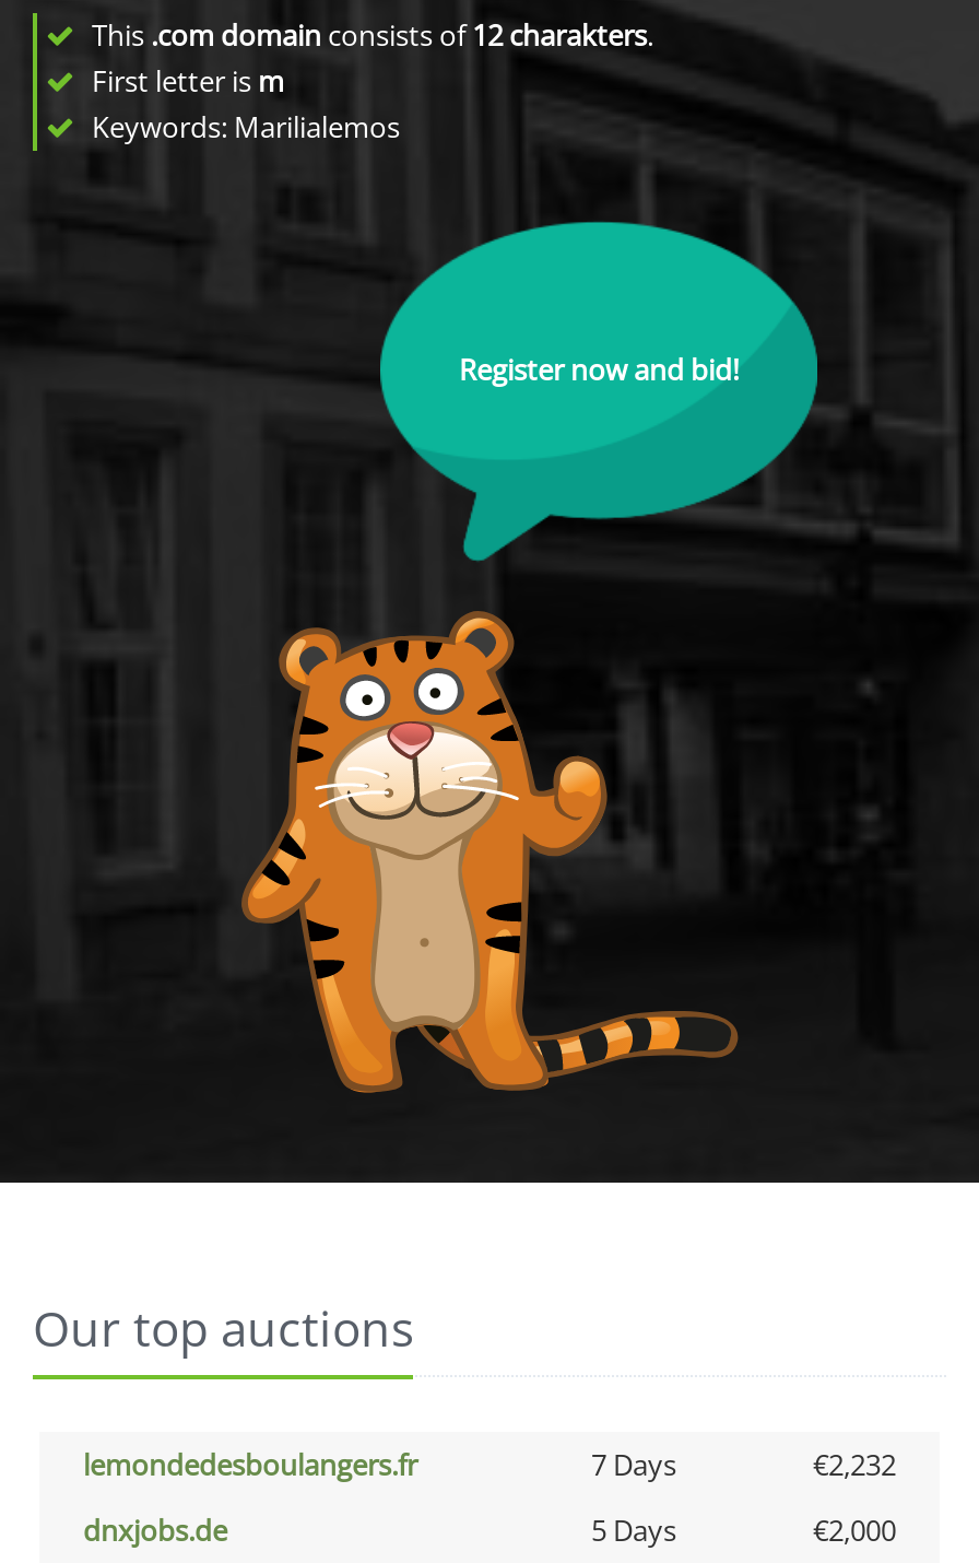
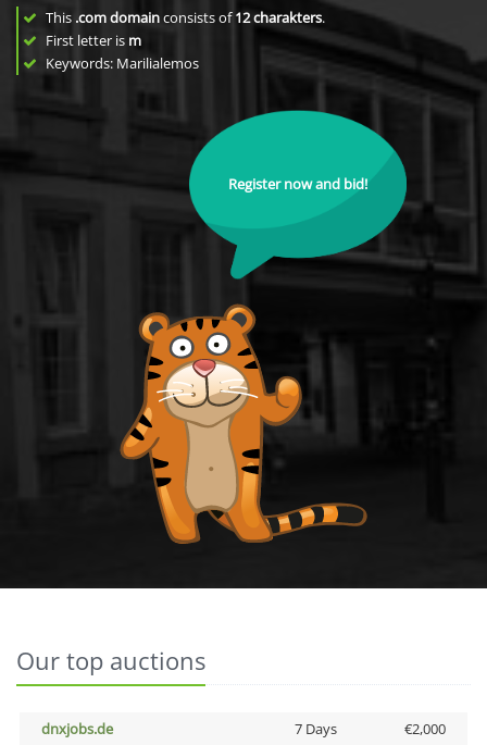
[83,1445,896,1484] lemondedesboulangers.fr | 7 Days | €2,232 -> none
[591,1511,676,1550] 5 Days -> [294,719,336,738] 7 Days

